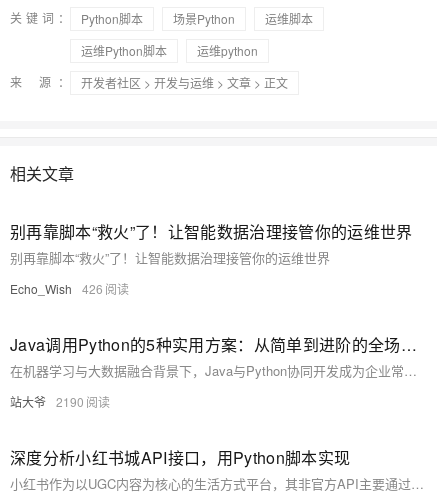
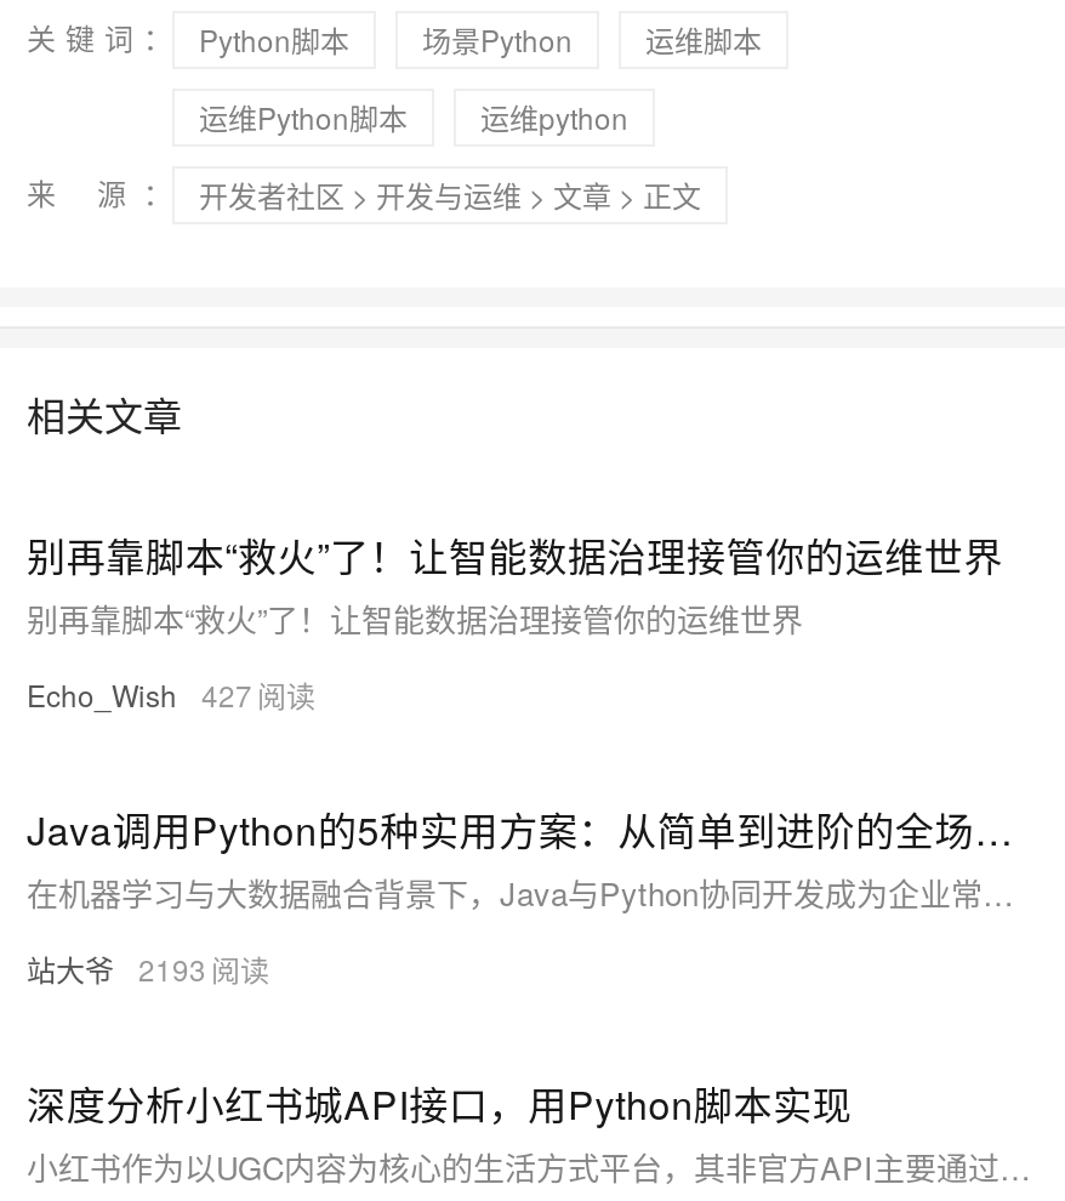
[10,280,103,297] Echo_Wish 426 -> [27,673,252,715] Echo_Wish 427
[10,393,84,410] 站大爷 2190 -> [27,947,206,989] 站大爷 2193

